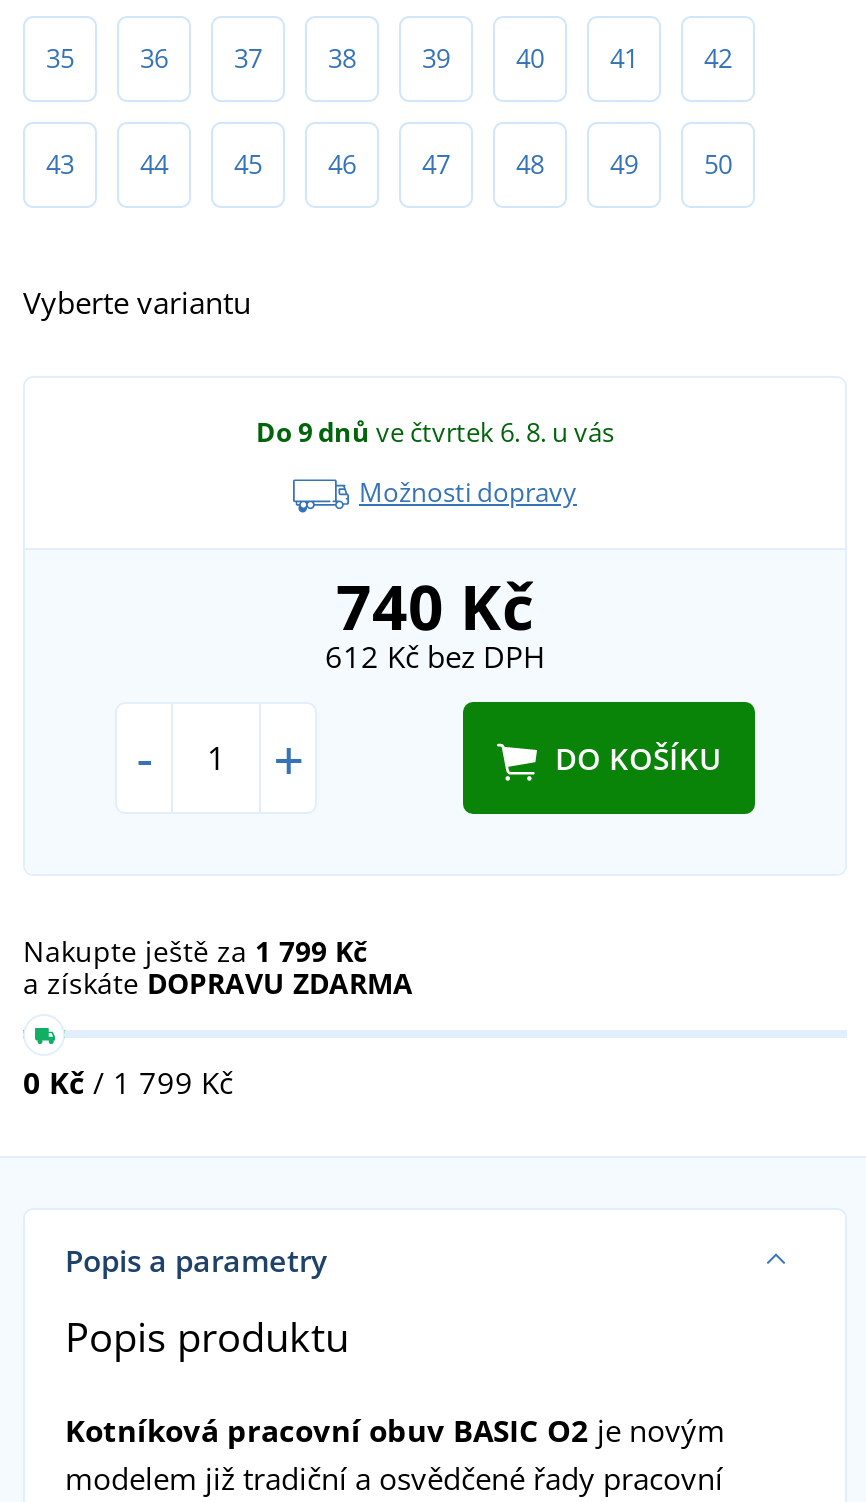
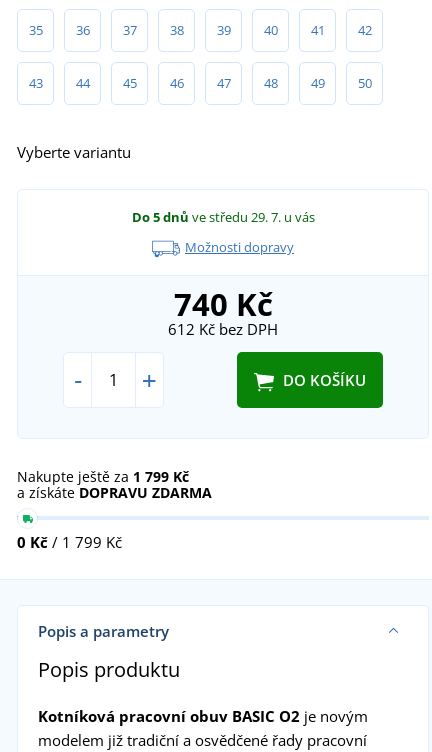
[256,414,614,450] Do 9 dnů ve čtvrtek 6. 8. u vás -> [131,208,314,226] Do 5 dnů ve středu 29. 7. u vás

